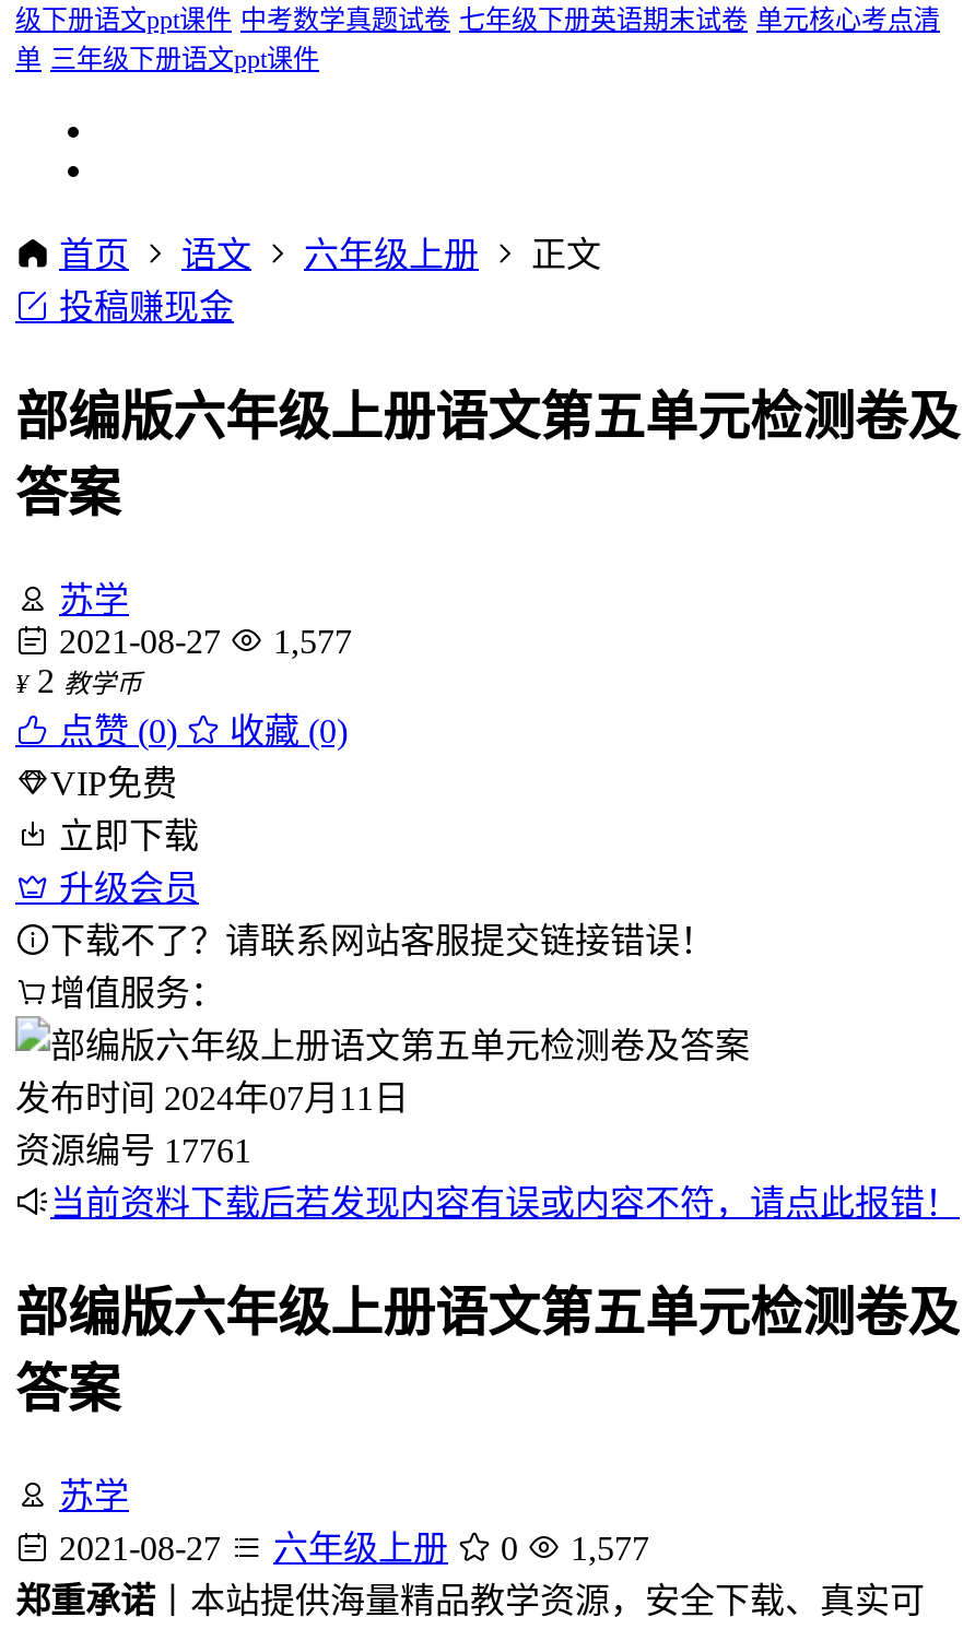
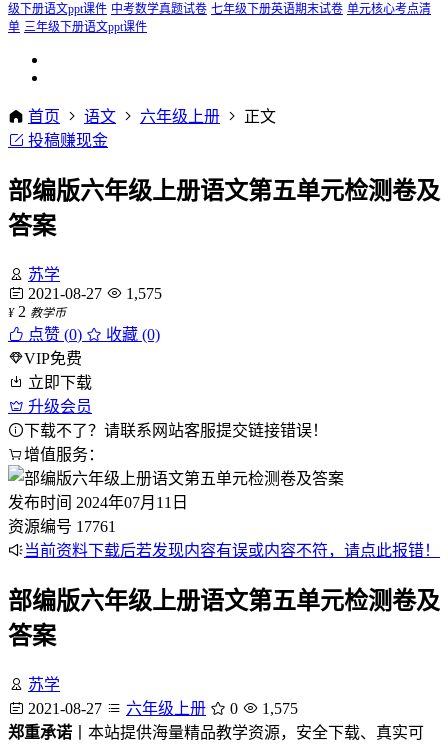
[50,623,352,660] 2021-08-27 1,577 -> [24,285,162,302] 2021-08-27 1,575
[50,1530,649,1567] 2021-08-27 六年级上册 0 1,577 -> [24,700,298,717] 2021-08-27 六年级上册 0 1,575

